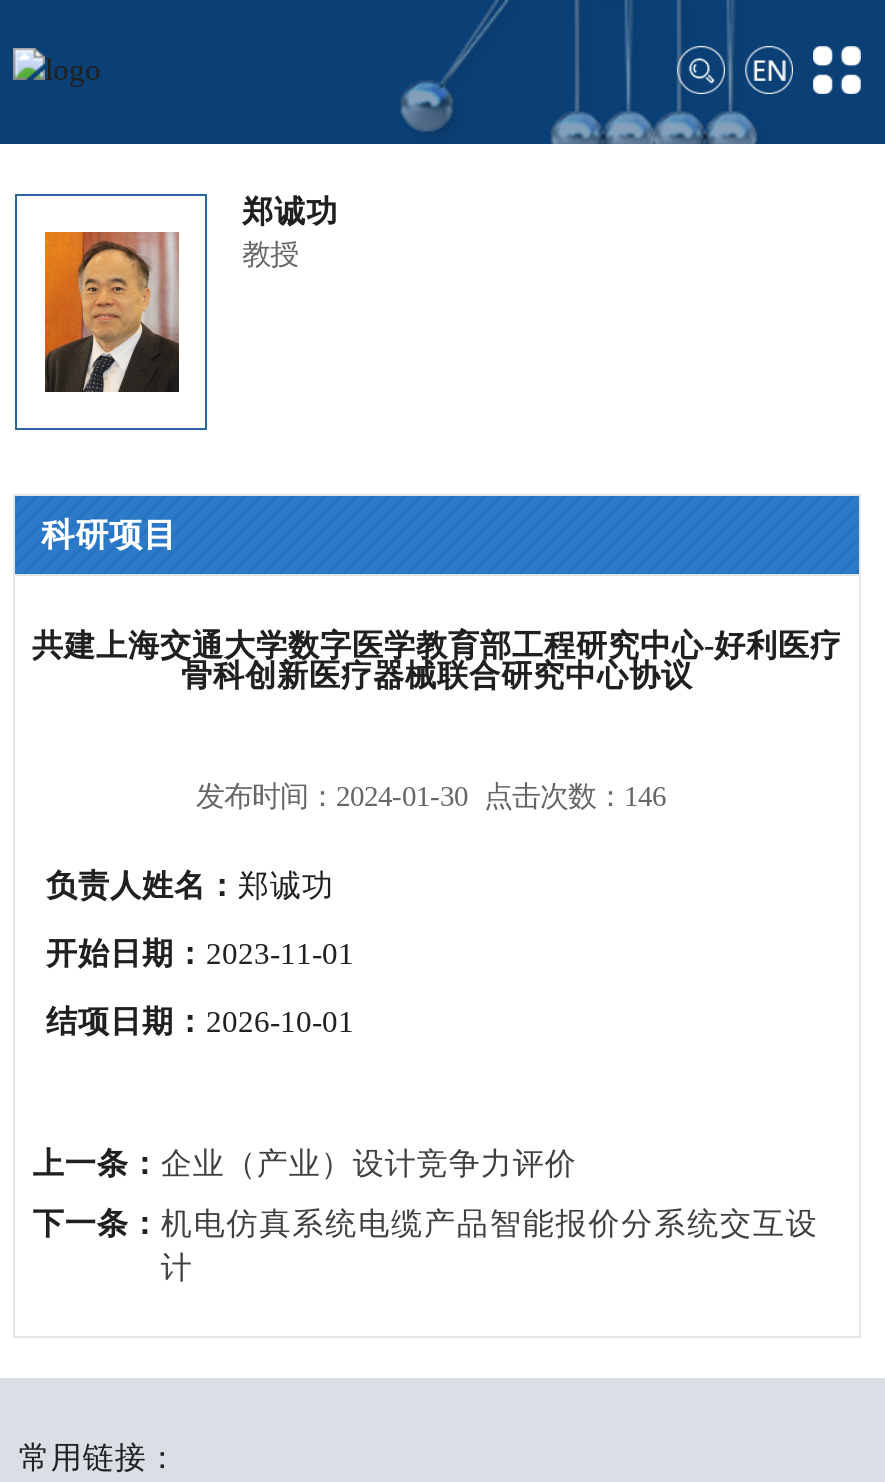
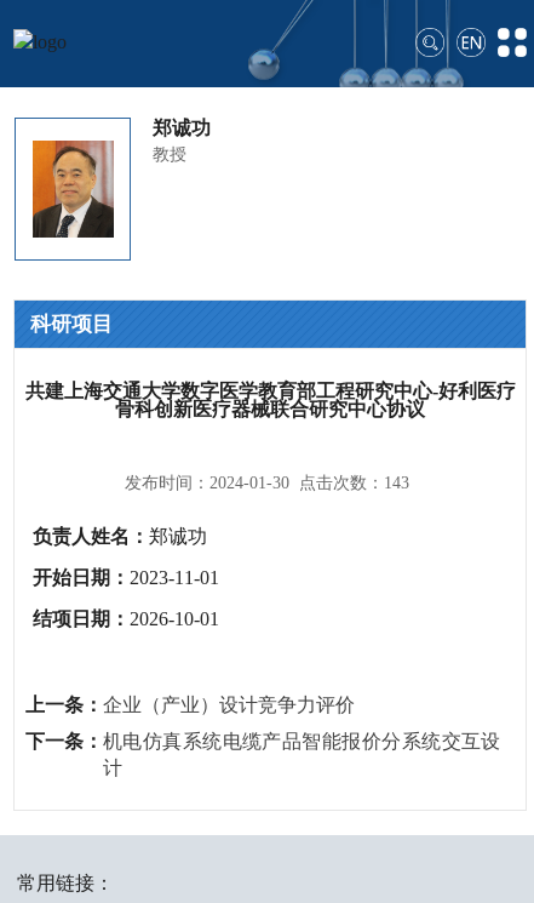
[196,779,666,811] 发布时间：2024-01-30 点击次数：146 -> [124,472,409,492] 发布时间：2024-01-30 点击次数：143

